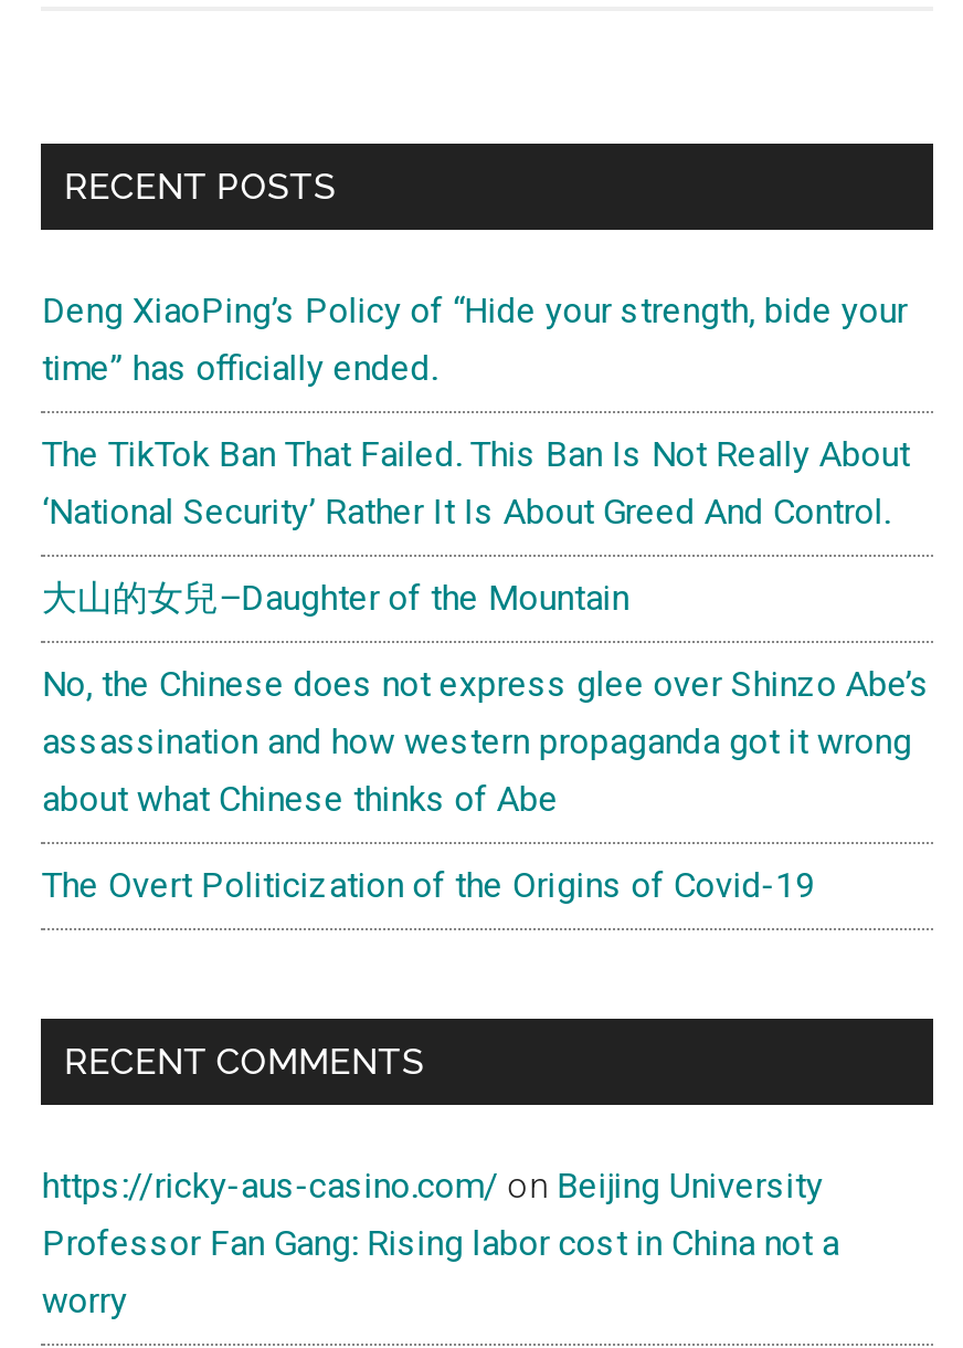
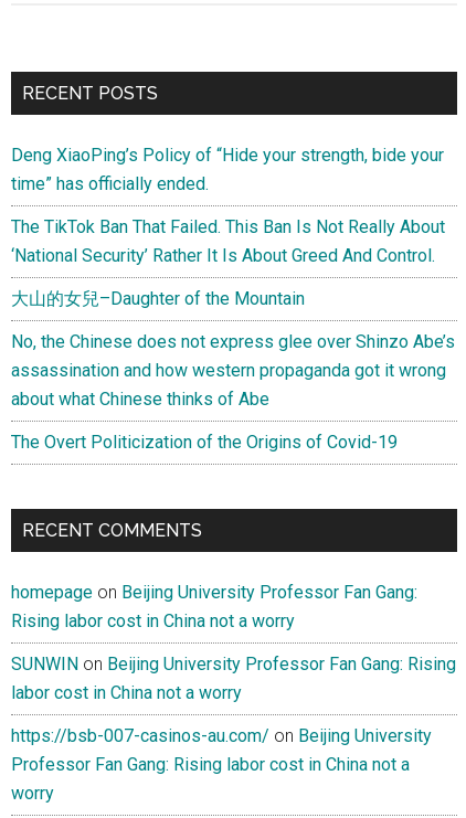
[42,1163,824,1205] https://ricky-aus-casino.com/ on Beijing University -> [11,581,457,746] homepage on Beijing University Professor Fan Gang: | Rising labor cost in China not a worry | SUNWIN on Beijing University Professor Fan Gang: Rising | labor cost in China not a worry | https://bsb-007-casinos-au.com/ on Beijing University

